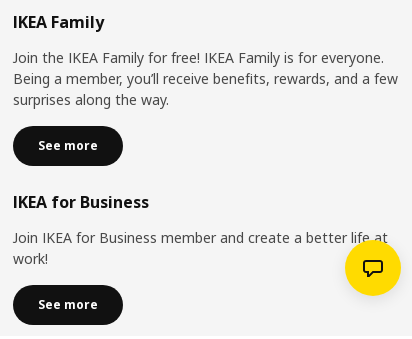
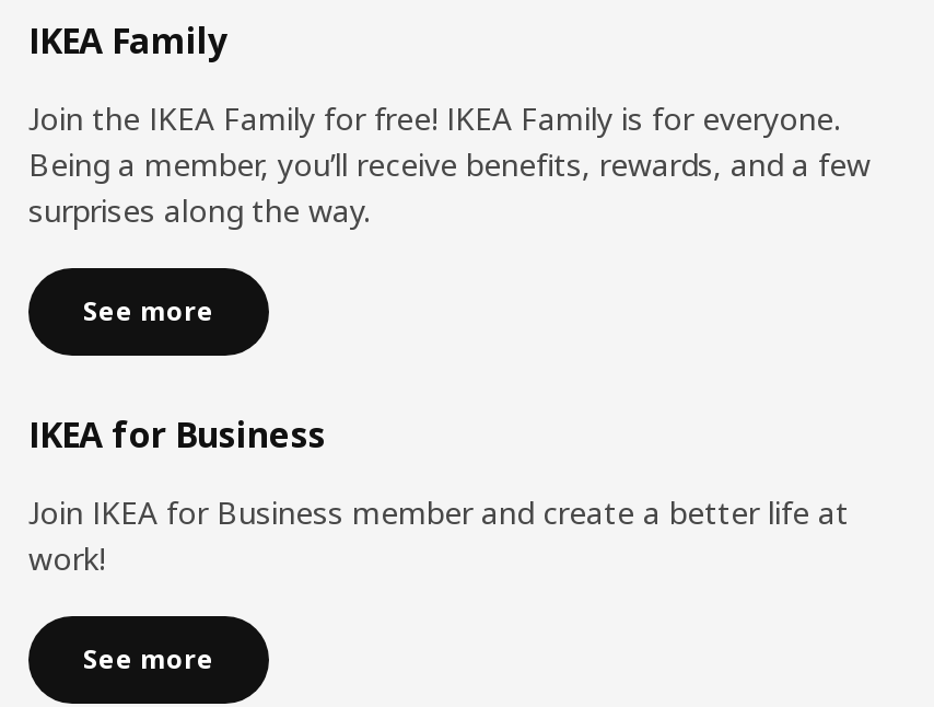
[344,246,402,297] [image] -> none

